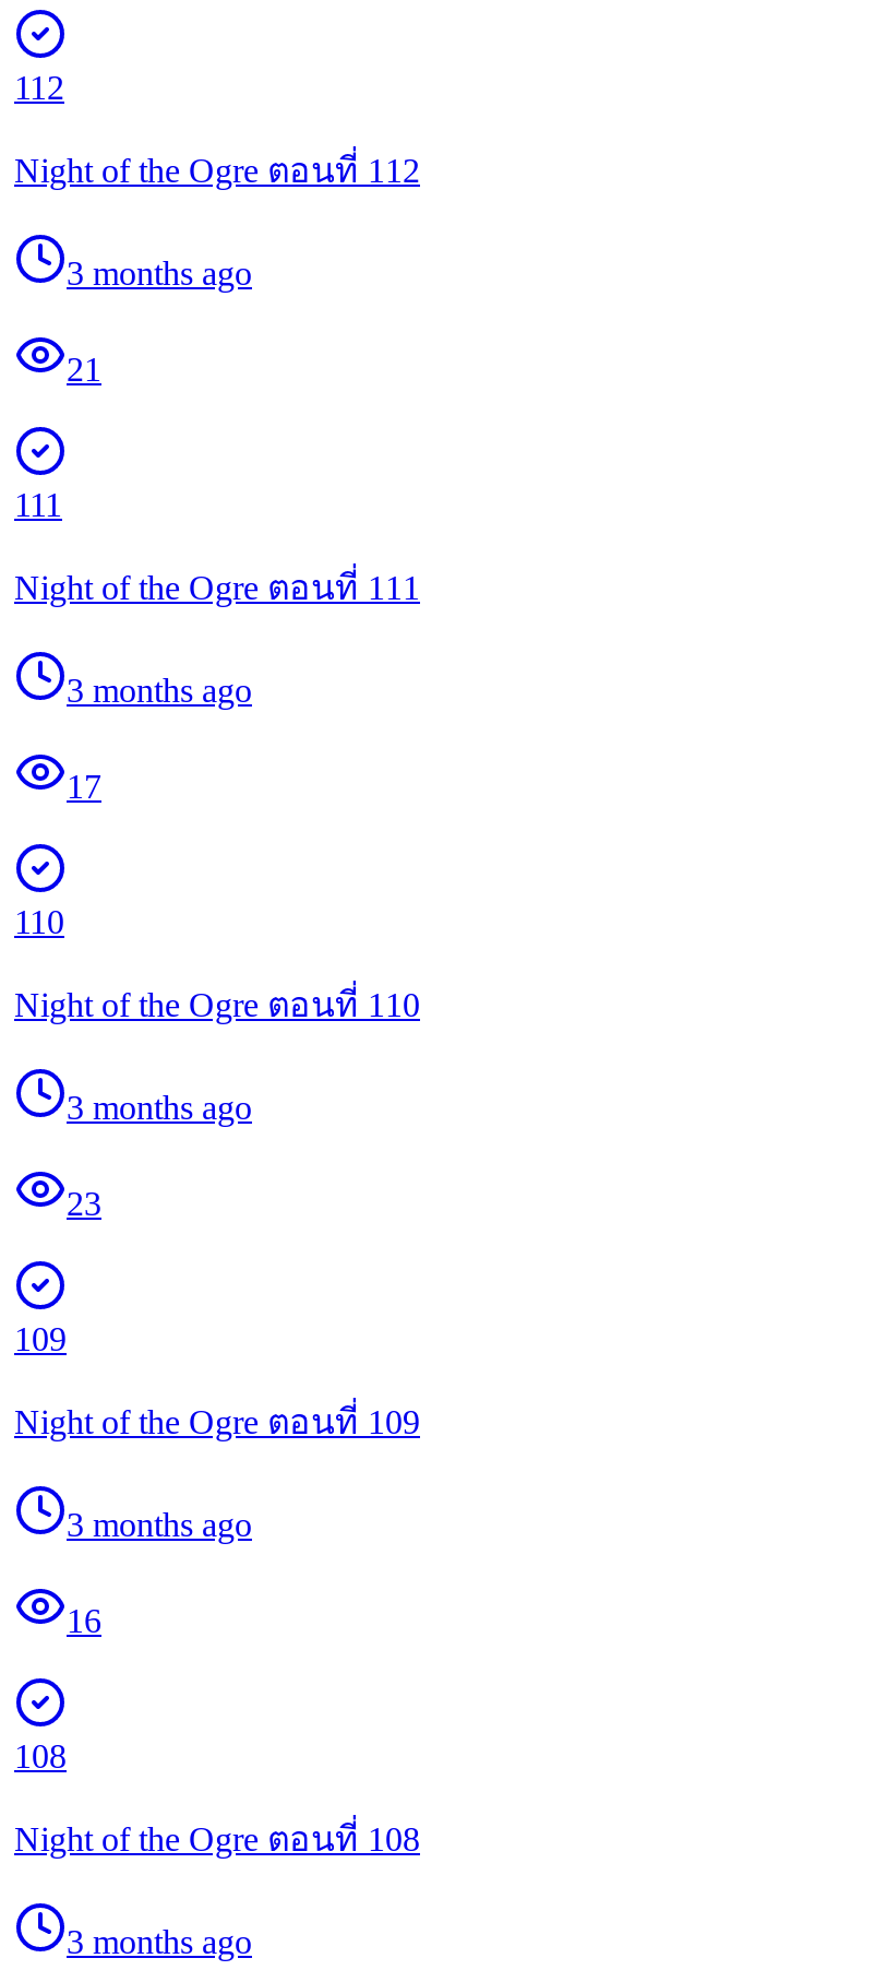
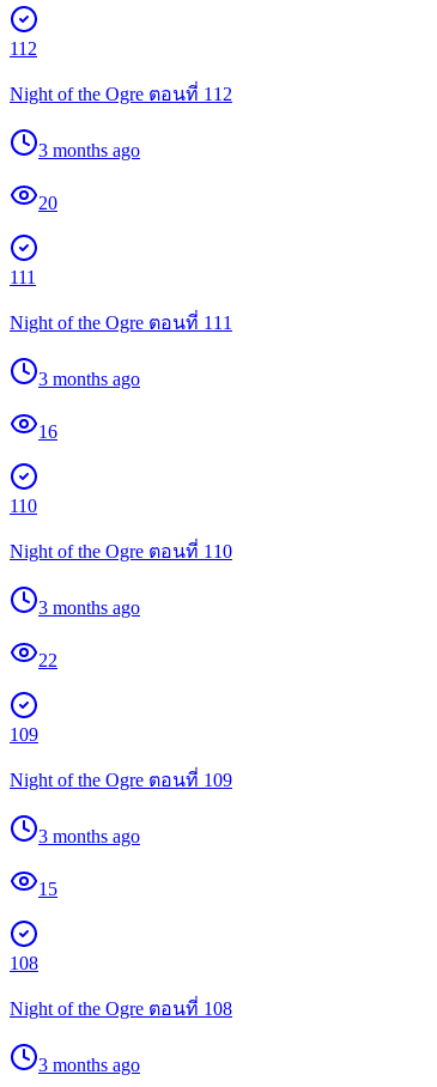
[67,350,101,387] 21 -> [38,192,57,213] 20
[67,767,101,804] 17 -> [38,421,57,442] 16
[67,1184,101,1222] 23 -> [38,650,57,670] 22
[67,1602,101,1639] 16 -> [38,878,57,899] 15

